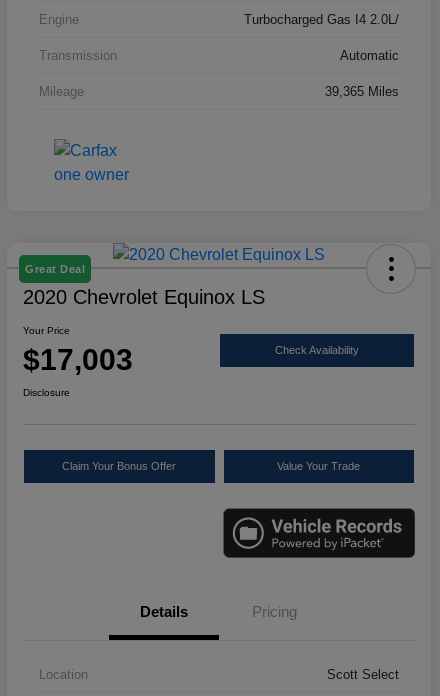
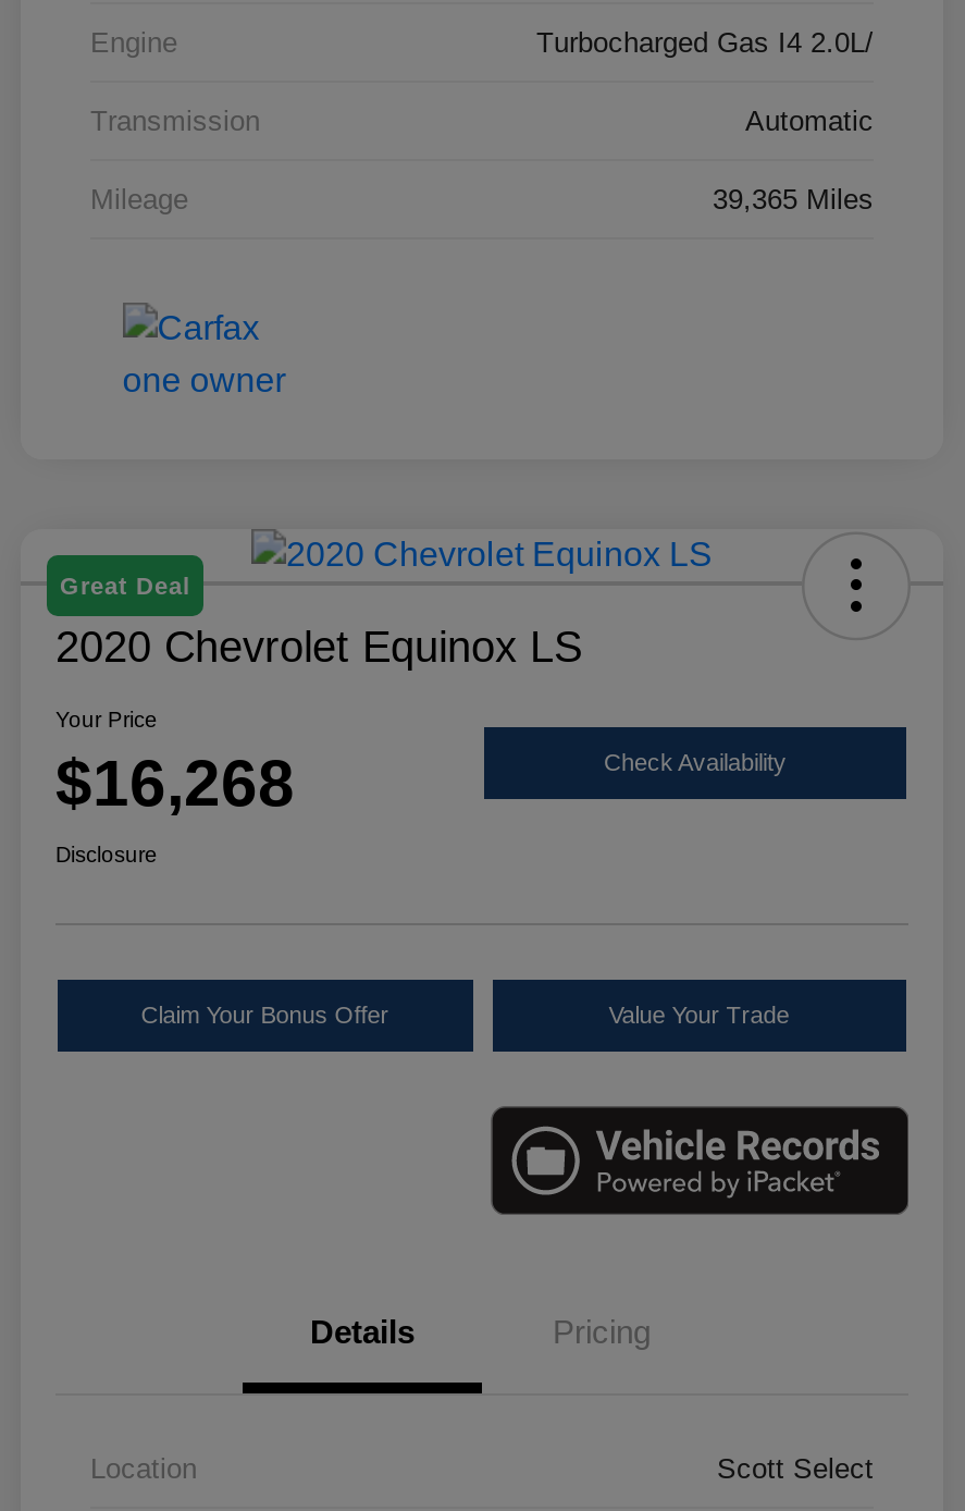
[23,343,133,376] $17,003 -> [55,747,295,819] $16,268

